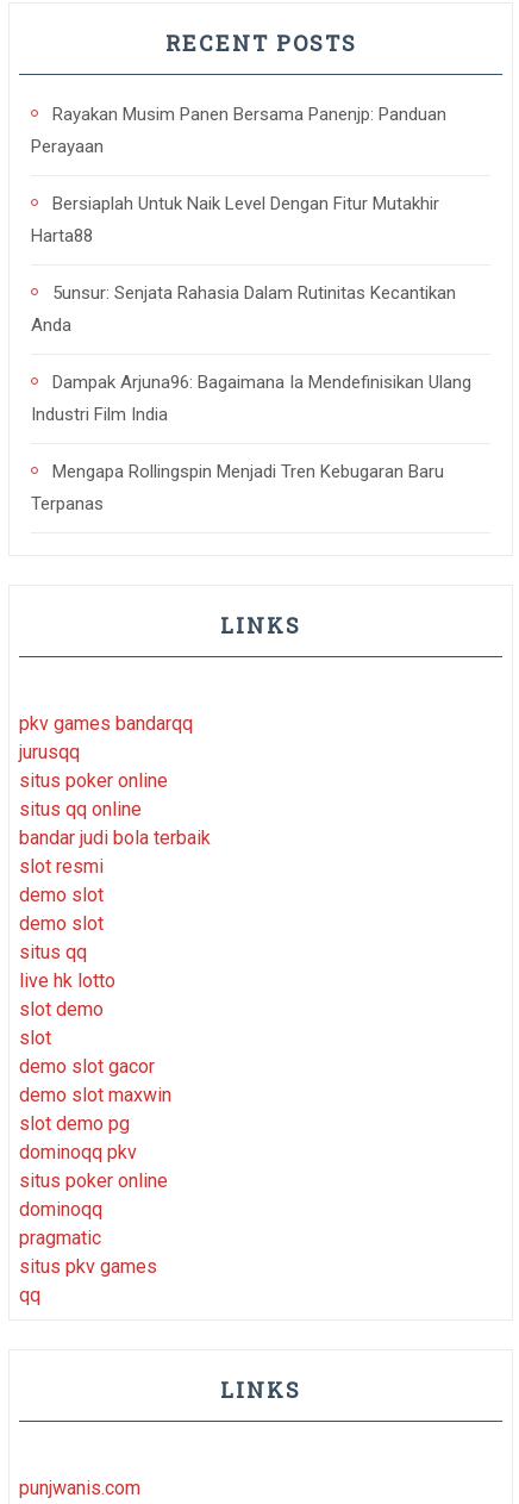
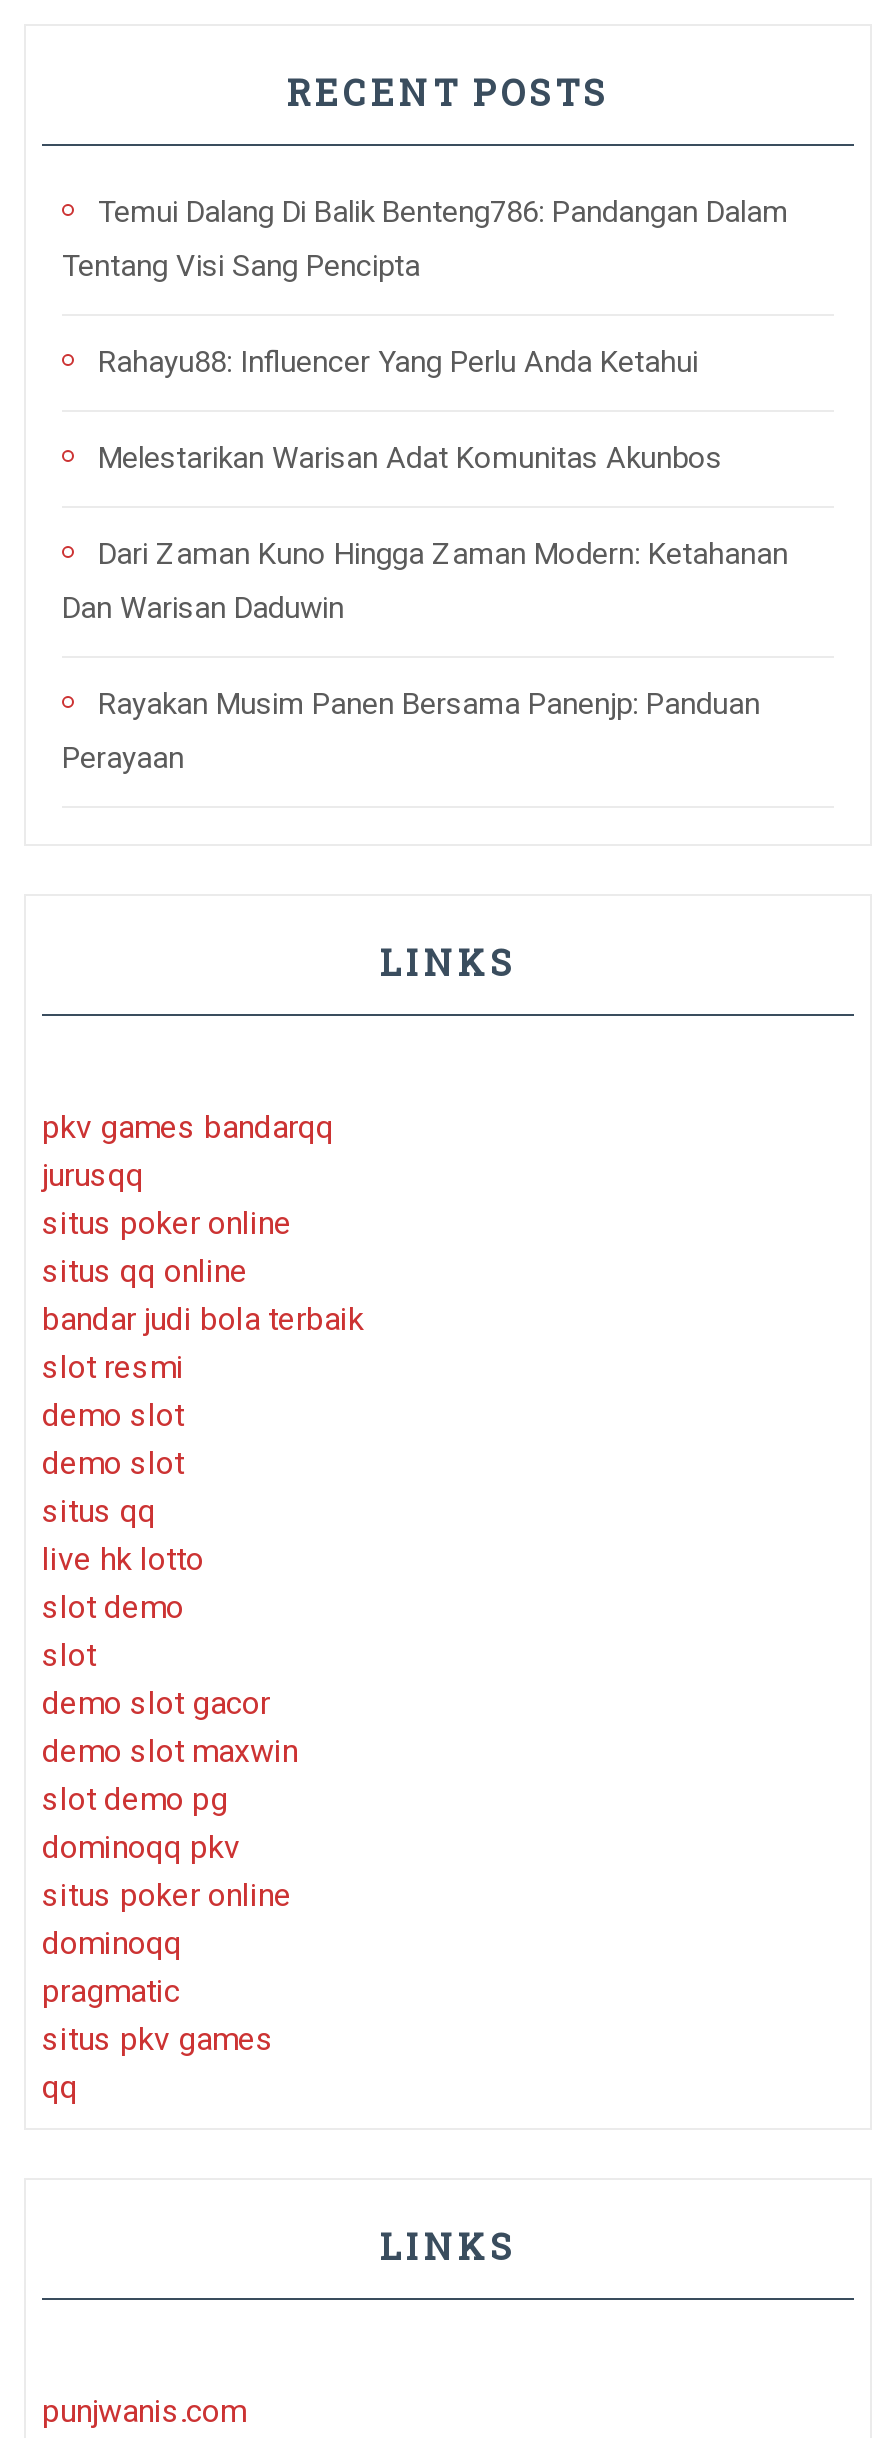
none -> [62,194,788,626] Temui Dalang Di Balik Benteng786: Pandangan Dalam | Tentang Visi Sang Pencipta | Rahayu88: Influencer Yang Perlu Anda Ketahui | Melestarikan Warisan Adat Komunitas Akunbos | Dari Zaman Kuno Hingga Zaman Modern: Ketahanan | Dan Warisan Daduwin
moved [31,104,446,157] -> [62,686,760,776]: Rayakan Musim Panen Bersama Panenjp: Panduan | Perayaan
[31,193,471,514] Bersiaplah Untuk Naik Level Dengan Fitur Mutakhir | Harta88 | 5unsur: Senjata Rahasia Dalam Rutinitas Kecantikan | Anda | Dampak Arjuna96: Bagaimana Ia Mendefinisikan Ulang | Industri Film India | Mengapa Rollingspin Menjadi Tren Kebugaran Baru | Terpanas -> none

